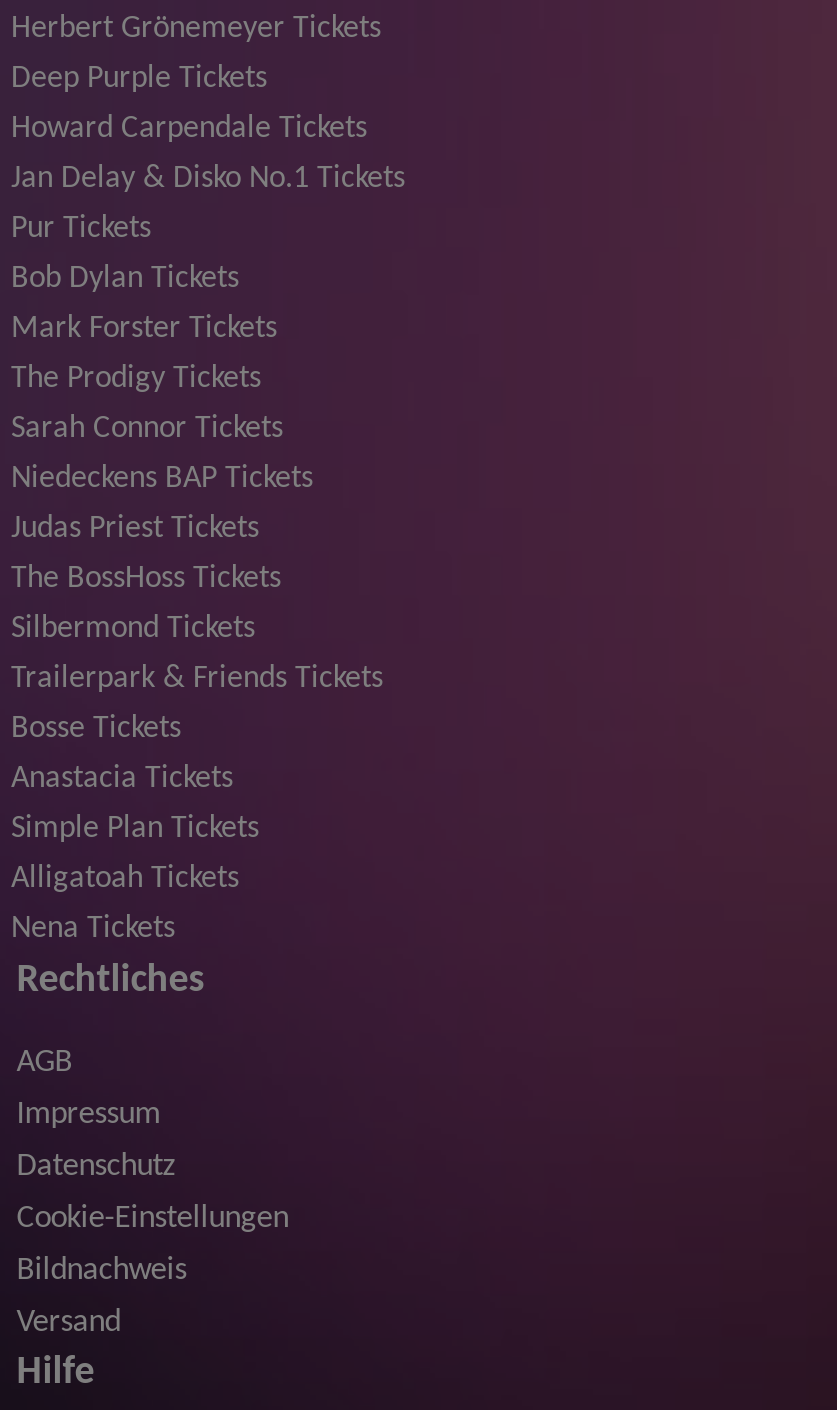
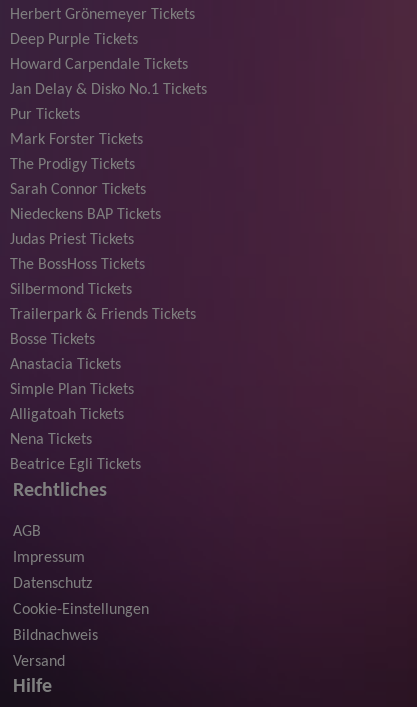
[11,262,239,294] Bob Dylan Tickets -> none
moved [11,312,383,944] -> [10,132,196,448]: Mark Forster Tickets | The Prodigy Tickets | Sarah Connor Tickets | ... | Alligatoah Tickets | Nena Tickets
none -> [10,457,141,473] Beatrice Egli Tickets

